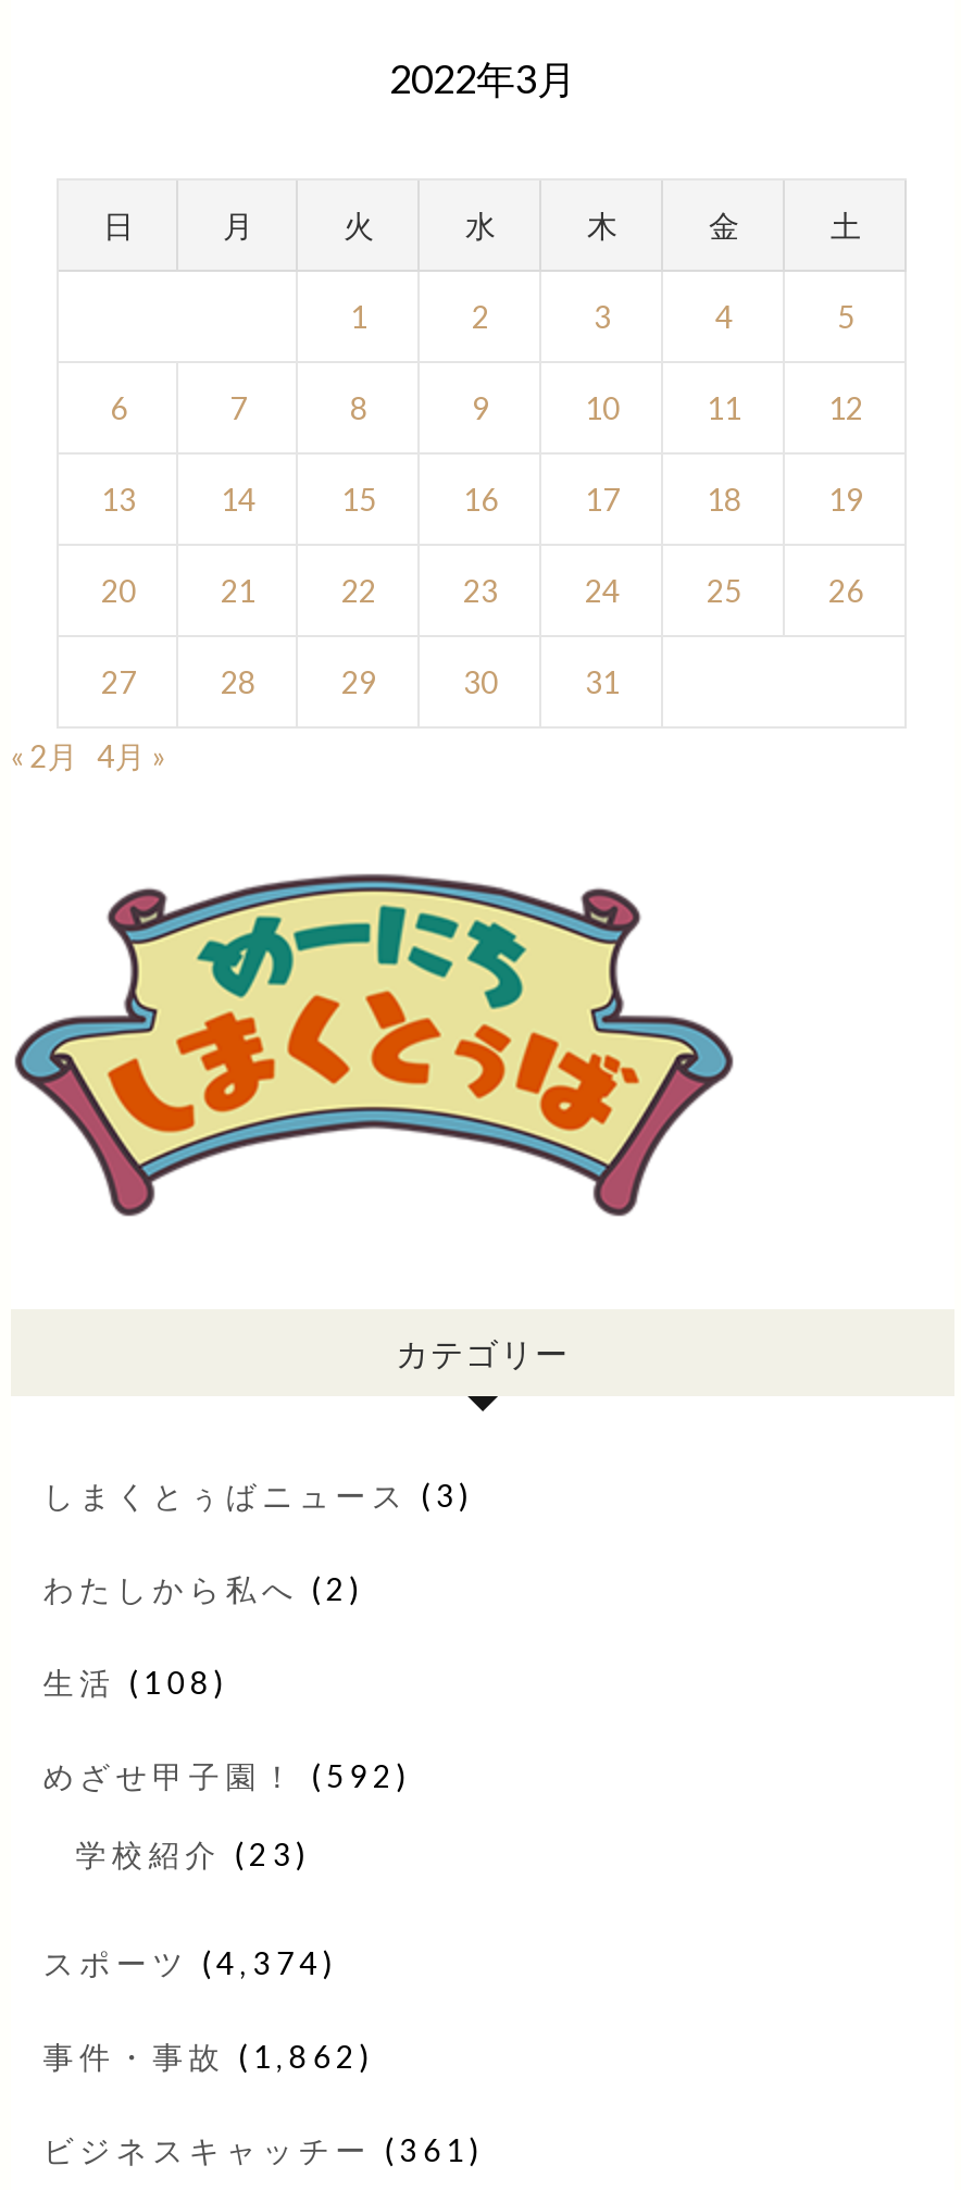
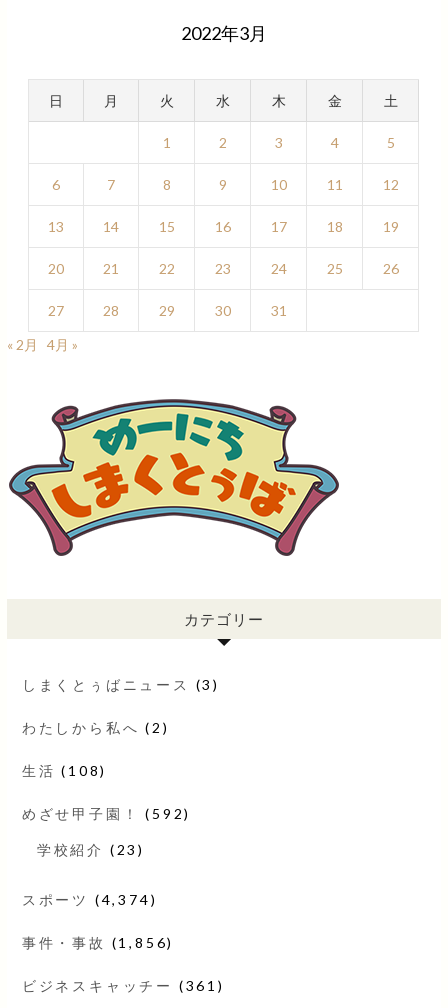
[43,2037,374,2074] 事件・事故(1,862) -> [22,934,174,951] 事件・事故(1,856)

